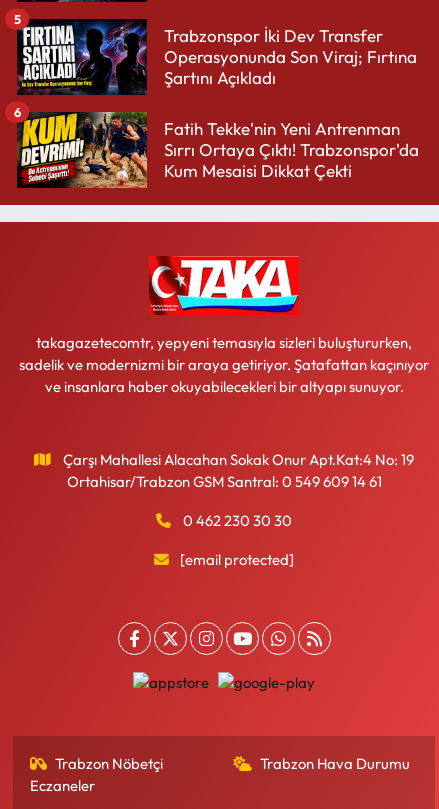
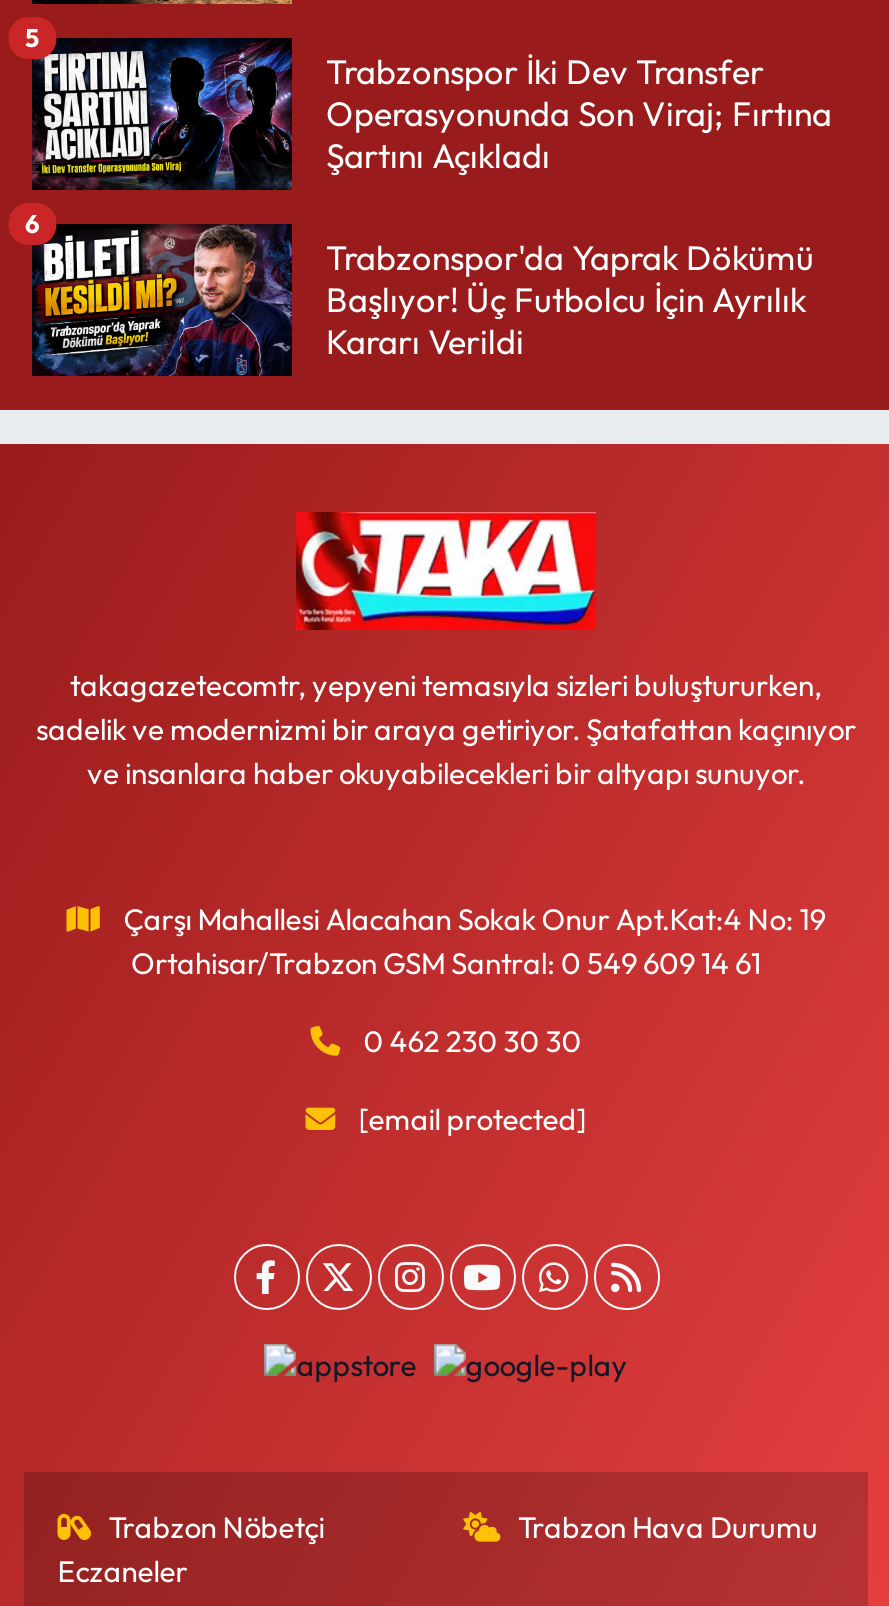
[17,111,419,189] [image] | Fatih Tekke'nin Yeni Antrenman | Sırrı Ortaya Çıktı! Trabzonspor'da | Kum Mesaisi Dikkat Çekti -> [30,222,814,378] [image] | Trabzonspor'da Yaprak Dökümü | Başlıyor! Üç Futbolcu İçin Ayrılık | Kararı Verildi

